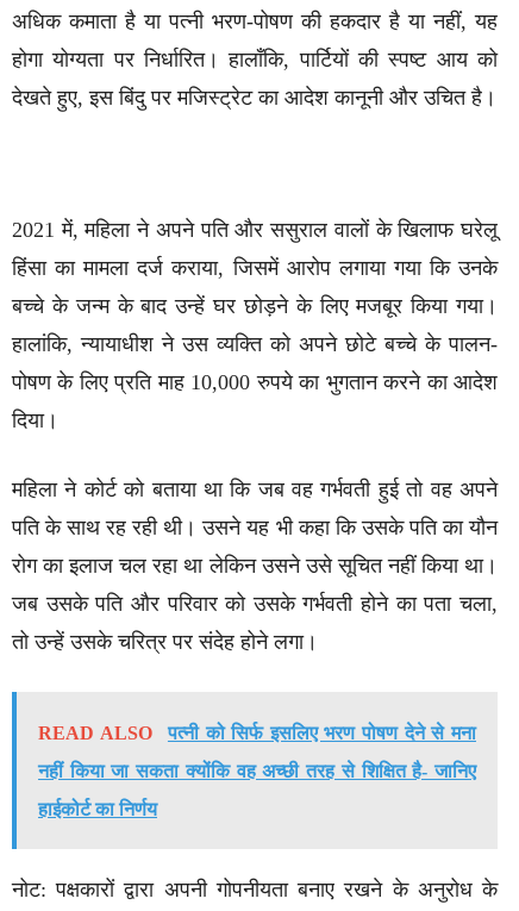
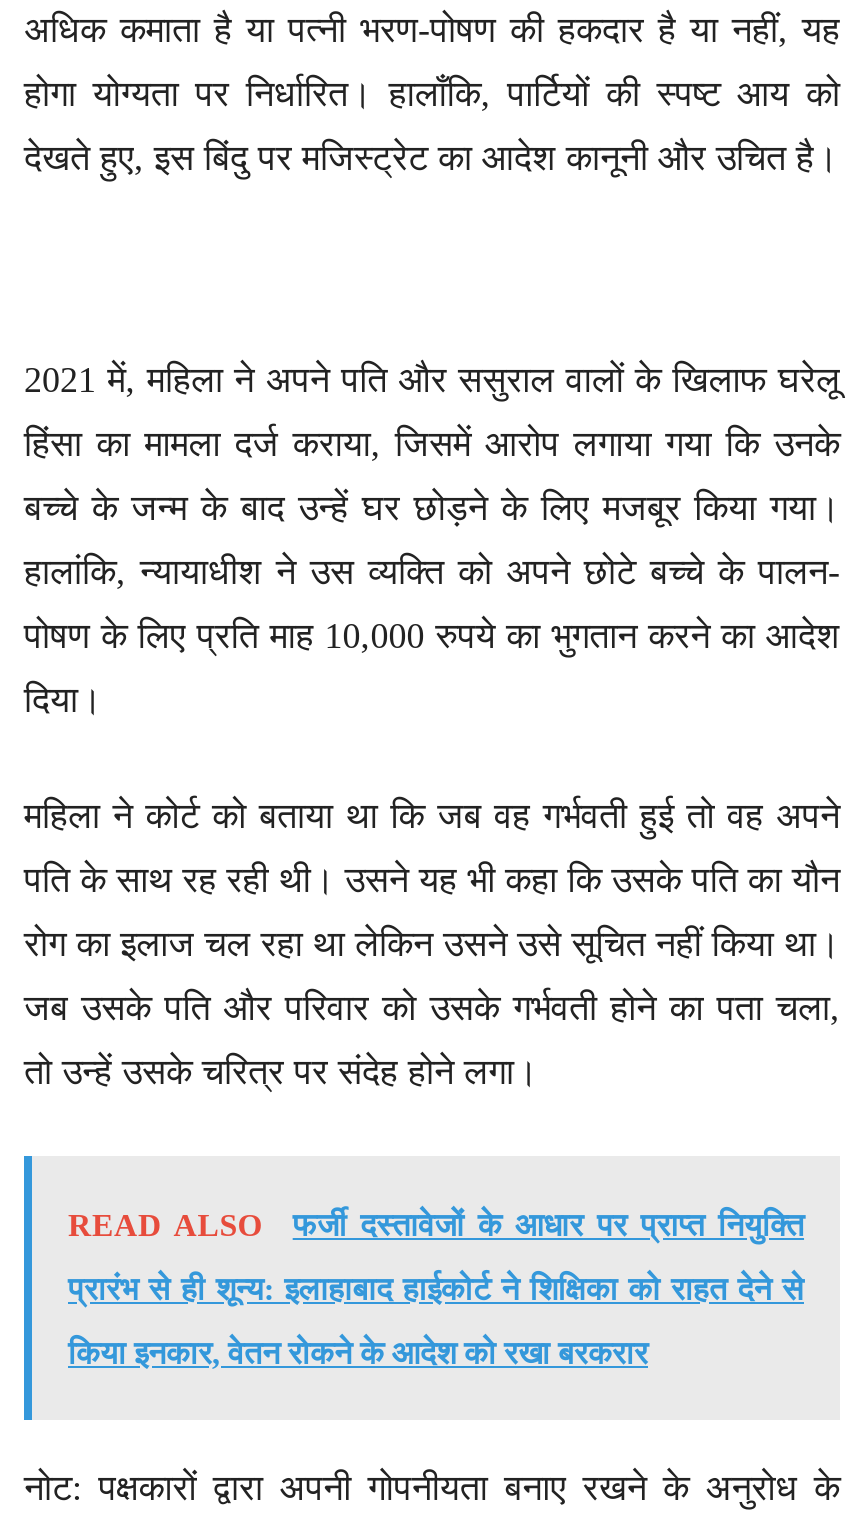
[168,722,476,743] पत्नी को सिर्फ इसलिए भरण पोषण देने से मना -> [293,1208,804,1242] फर्जी दस्तावेजों के आधार पर प्राप्त नियुक्ति
[38,761,476,781] नहीं किया जा सकता क्योंकि वह अच्छी तरह से शिक्षित है- जानिए -> [68,1272,804,1306] प्रारंभ से ही शून्य: इलाहाबाद हाईकोर्ट ने शिक्षिका को राहत देने से
[38,799,157,819] हाईकोर्ट का निर्णय -> [68,1336,648,1370] किया इनकार, वेतन रोकने के आदेश को रखा बरकरार

